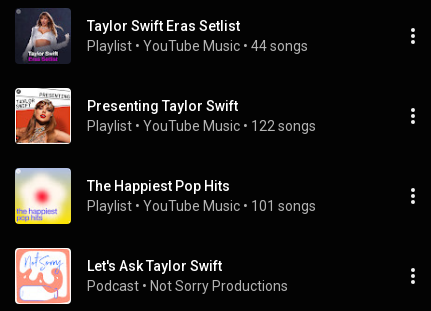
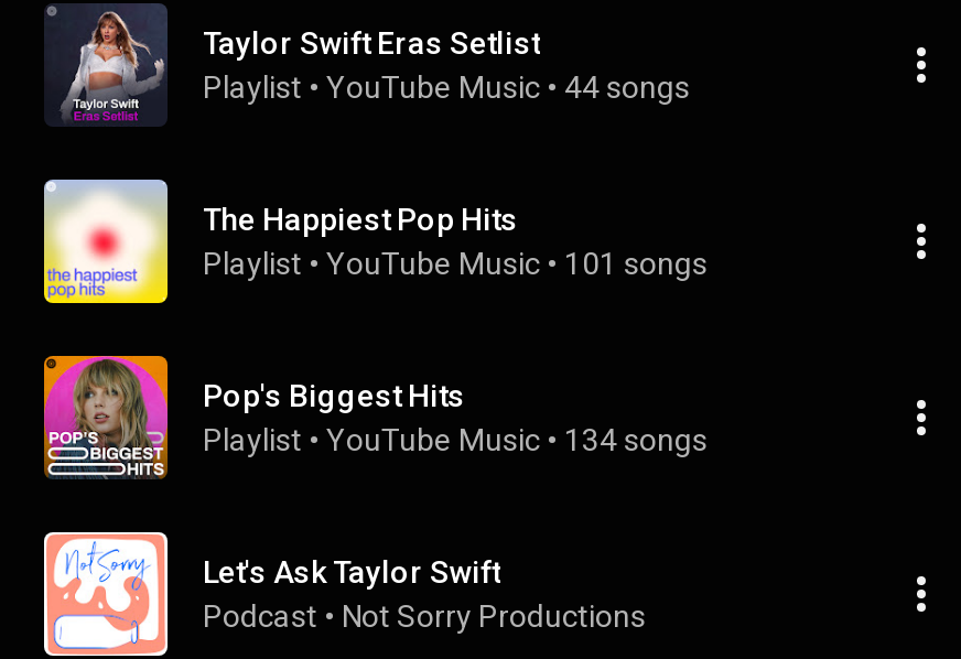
[14,88,316,145] [image] | Presenting Taylor Swift | Playlist • YouTube Music • 122 songs -> none
moved [14,170,316,224] -> [42,184,708,303]: [image] | The Happiest Pop Hits | Playlist • YouTube Music • 101 songs
none -> [42,354,708,479] [image] | Pop's Biggest Hits | Playlist • YouTube Music • 134 songs

